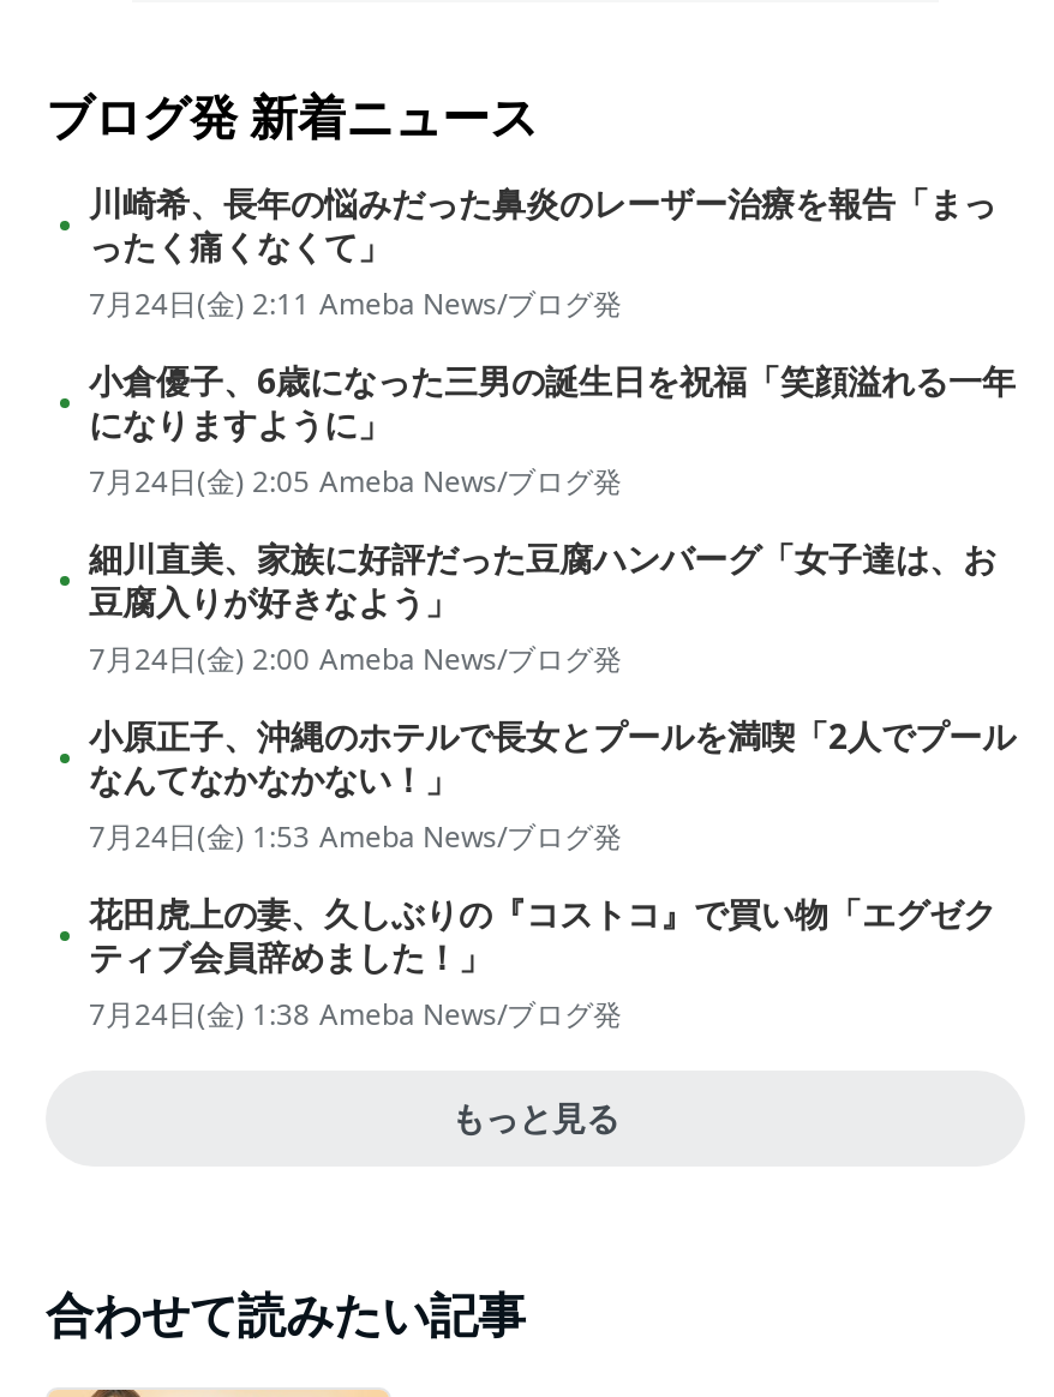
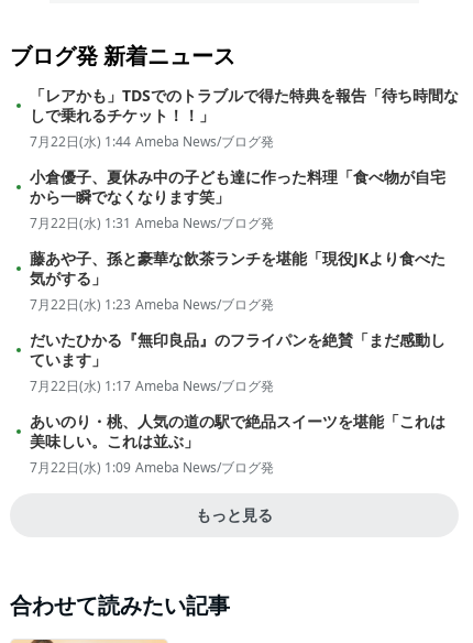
[89,180,996,324] 川崎希、長年の悩みだった鼻炎のレーザー治療を報告「まっ | ったく痛くなくて」 | 7月24日(金) 2:11 Ameba News/ブログ発 -> [30,85,459,151] 「レアかも」TDSでのトラブルで得た特典を報告「待ち時間な | しで乗れるチケット！！」 | 7月22日(水) 1:44 Ameba News/ブログ発
[89,358,1016,502] 小倉優子、6歳になった三男の誕生日を祝福「笑顔溢れる一年 | になりますように」 | 7月24日(金) 2:05 Ameba News/ブログ発 -> [30,166,446,232] 小倉優子、夏休み中の子ども達に作った料理「食べ物が自宅 | から一瞬でなくなります笑」 | 7月22日(水) 1:31 Ameba News/ブログ発
[89,536,996,680] 細川直美、家族に好評だった豆腐ハンバーグ「女子達は、お | 豆腐入りが好きなよう」 | 7月24日(金) 2:00 Ameba News/ブログ発 -> [30,248,446,314] 藤あや子、孫と豪華な飲茶ランチを堪能「現役JKより食べた | 気がする」 | 7月22日(水) 1:23 Ameba News/ブログ発
[89,713,1016,857] 小原正子、沖縄のホテルで長女とプールを満喫「2人でプール | なんてなかなかない！」 | 7月24日(金) 1:53 Ameba News/ブログ発 -> [30,329,446,395] だいたひかる『無印良品』のフライパンを絶賛「まだ感動し | ています」 | 7月22日(水) 1:17 Ameba News/ブログ発
[89,891,996,1035] 花田虎上の妻、久しぶりの『コストコ』で買い物「エグゼク | ティブ会員辞めました！」 | 7月24日(金) 1:38 Ameba News/ブログ発 -> [30,411,446,477] あいのり・桃、人気の道の駅で絶品スイーツを堪能「これは | 美味しい。これは並ぶ」 | 7月22日(水) 1:09 Ameba News/ブログ発

